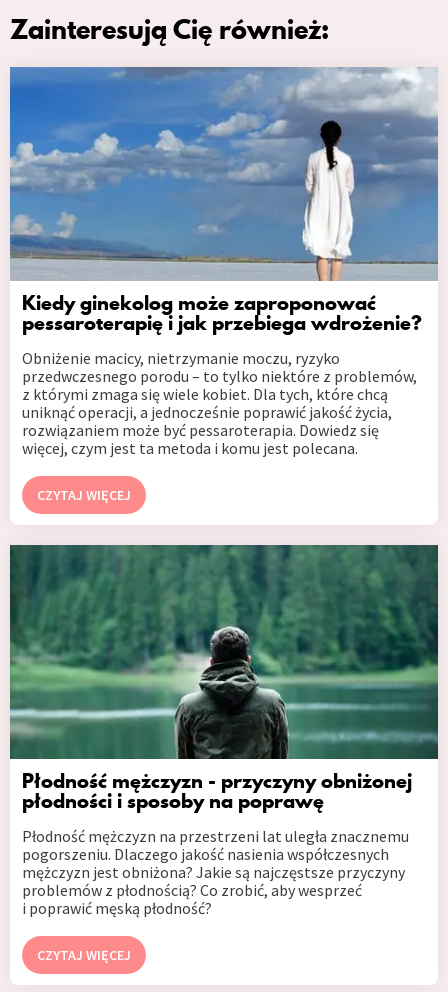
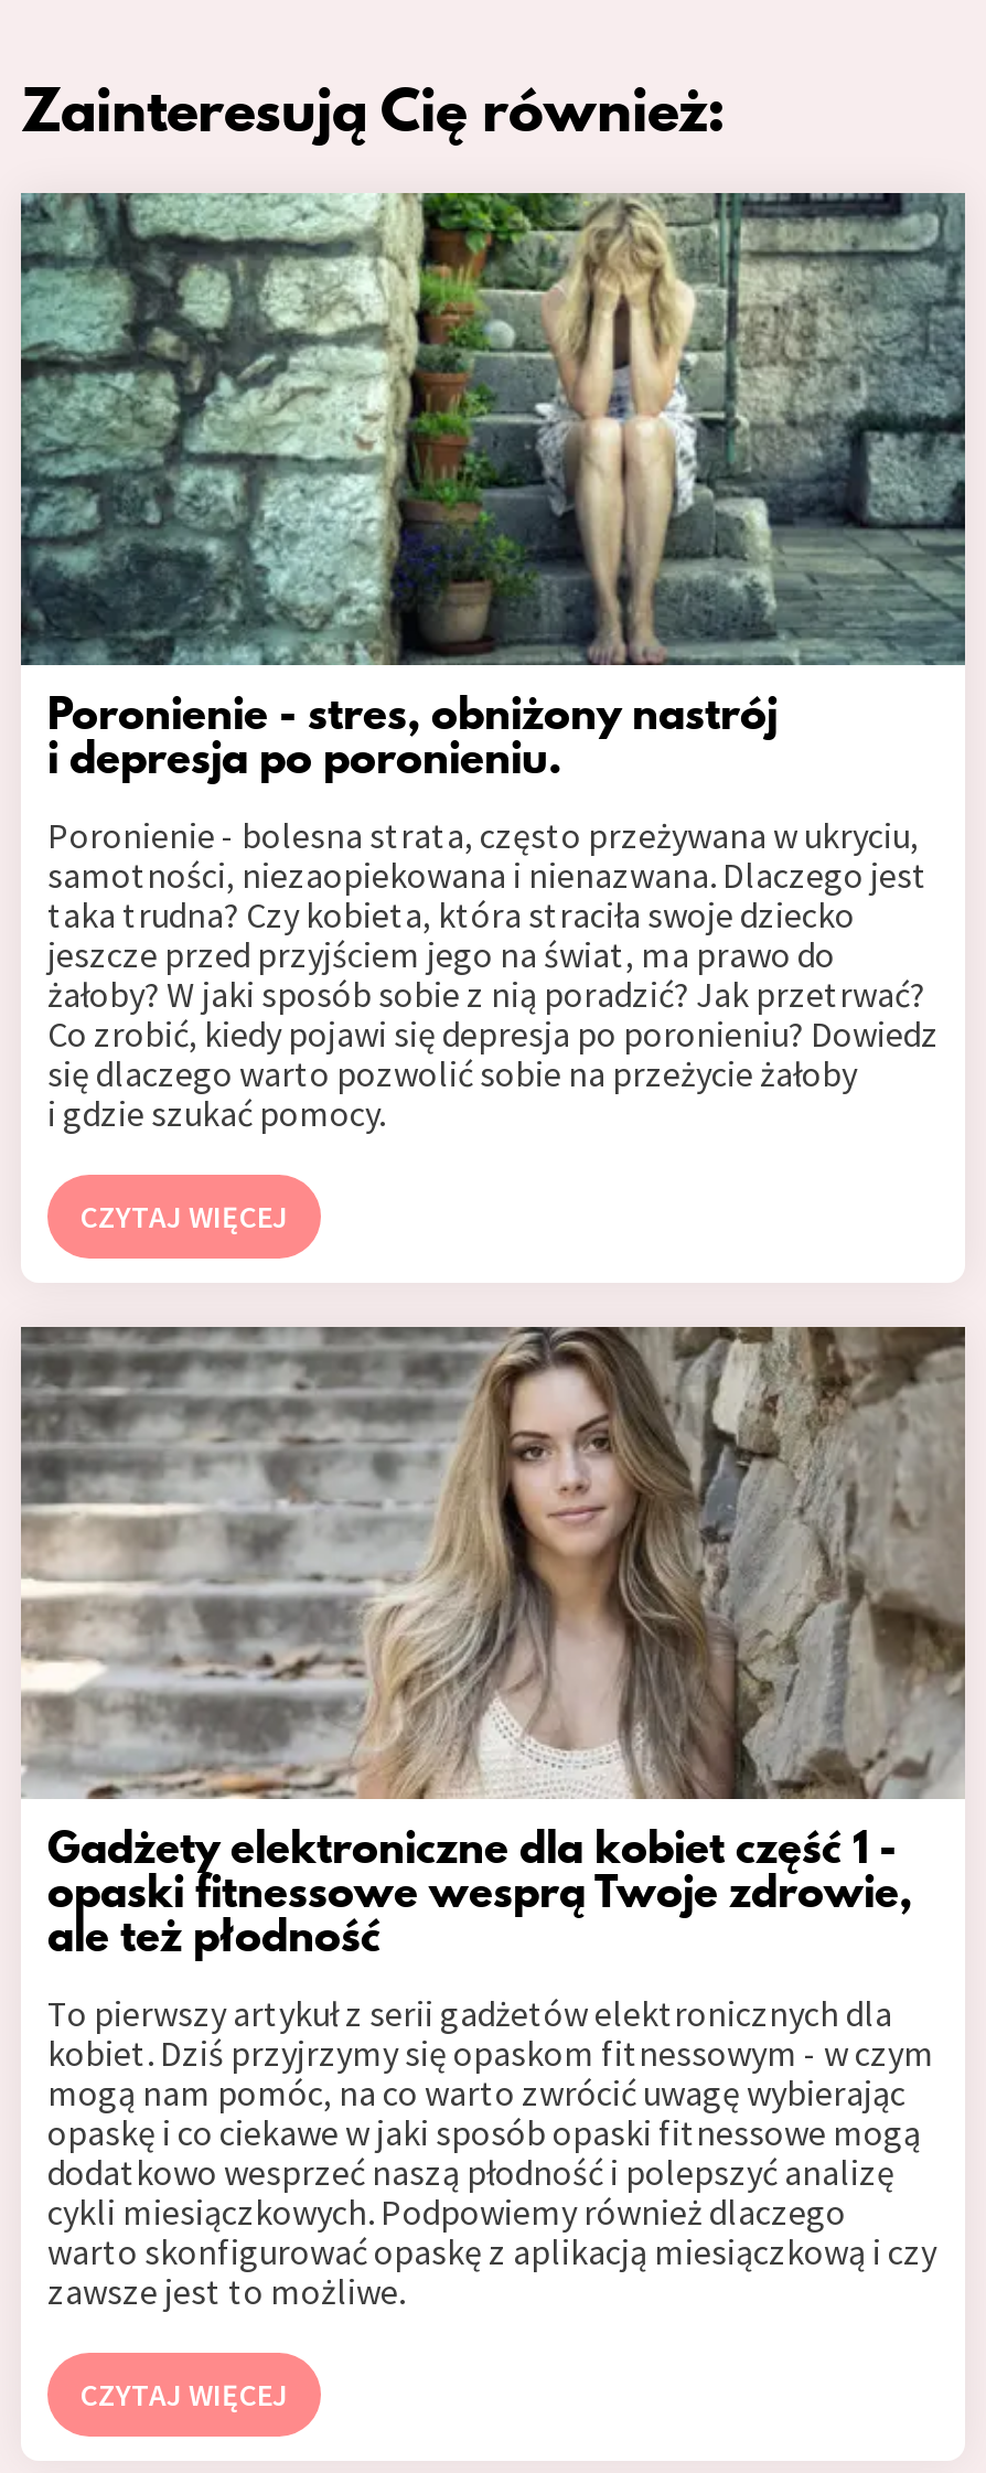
[9,66,438,458] [image] | Kiedy ginekolog może zaproponować | pessaroterapię i jak przebiega wdrożenie? | Obniżenie macicy, nietrzymanie moczu, ryzyko | przedwczesnego porodu – to tylko niektóre z problemów, | z którymi zmaga się wiele kobiet. Dla tych, które chcą | uniknąć operacji, a jednocześnie poprawić jakość życia, | rozwiązaniem może być pessaroterapia. Dowiedz się | więcej, czym jest ta metoda i komu jest polecana. -> [19,191,967,1135] [image] | Poronienie - stres, obniżony nastrój | i depresja po poronieniu. | Poronienie - bolesna strata, często przeżywana w ukryciu, | samotności, niezaopiekowana i nienazwana. Dlaczego jest | taka trudna? Czy kobieta, która straciła swoje dziecko | jeszcze przed przyjściem jego na świat, ma prawo do | żałoby? W jaki sposób sobie z nią poradzić? Jak przetrwać? | Co zrobić, kiedy pojawi się depresja po poronieniu? Dowiedz | się dlaczego warto pozwolić sobie na przeżycie żałoby | i gdzie szukać pomocy.
[10,545,439,918] [image] | Płodność mężczyzn - przyczyny obniżonej | płodności i sposoby na poprawę | Płodność mężczyzn na przestrzeni lat uległa znacznemu | pogorszeniu. Dlaczego jakość nasienia współczesnych | mężczyzn jest obniżona? Jakie są najczęstsze przyczyny | problemów z płodnością? Co zrobić, aby wesprzeć | i poprawić męską płodność? -> [21,1327,967,2313] [image] | Gadżety elektroniczne dla kobiet część 1 - | opaski fitnessowe wesprą Twoje zdrowie, | ale też płodność | To pierwszy artykuł z serii gadżetów elektronicznych dla | kobiet. Dziś przyjrzymy się opaskom fitnessowym - w czym | mogą nam pomóc, na co warto zwrócić uwagę wybierając | opaskę i co ciekawe w jaki sposób opaski fitnessowe mogą | dodatkowo wesprzeć naszą płodność i polepszyć analizę | cykli miesiączkowych. Podpowiemy również dlaczego | warto skonfigurować opaskę z aplikacją miesiączkową i czy | zawsze jest to możliwe.

